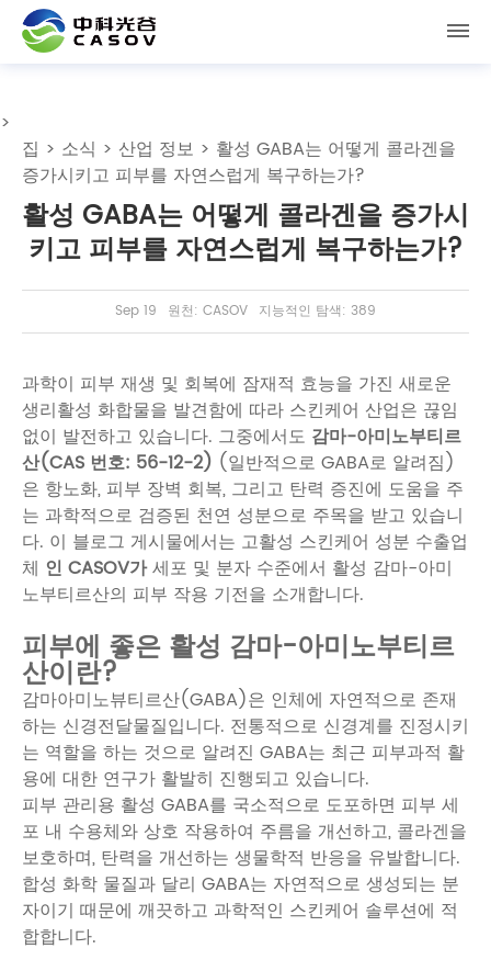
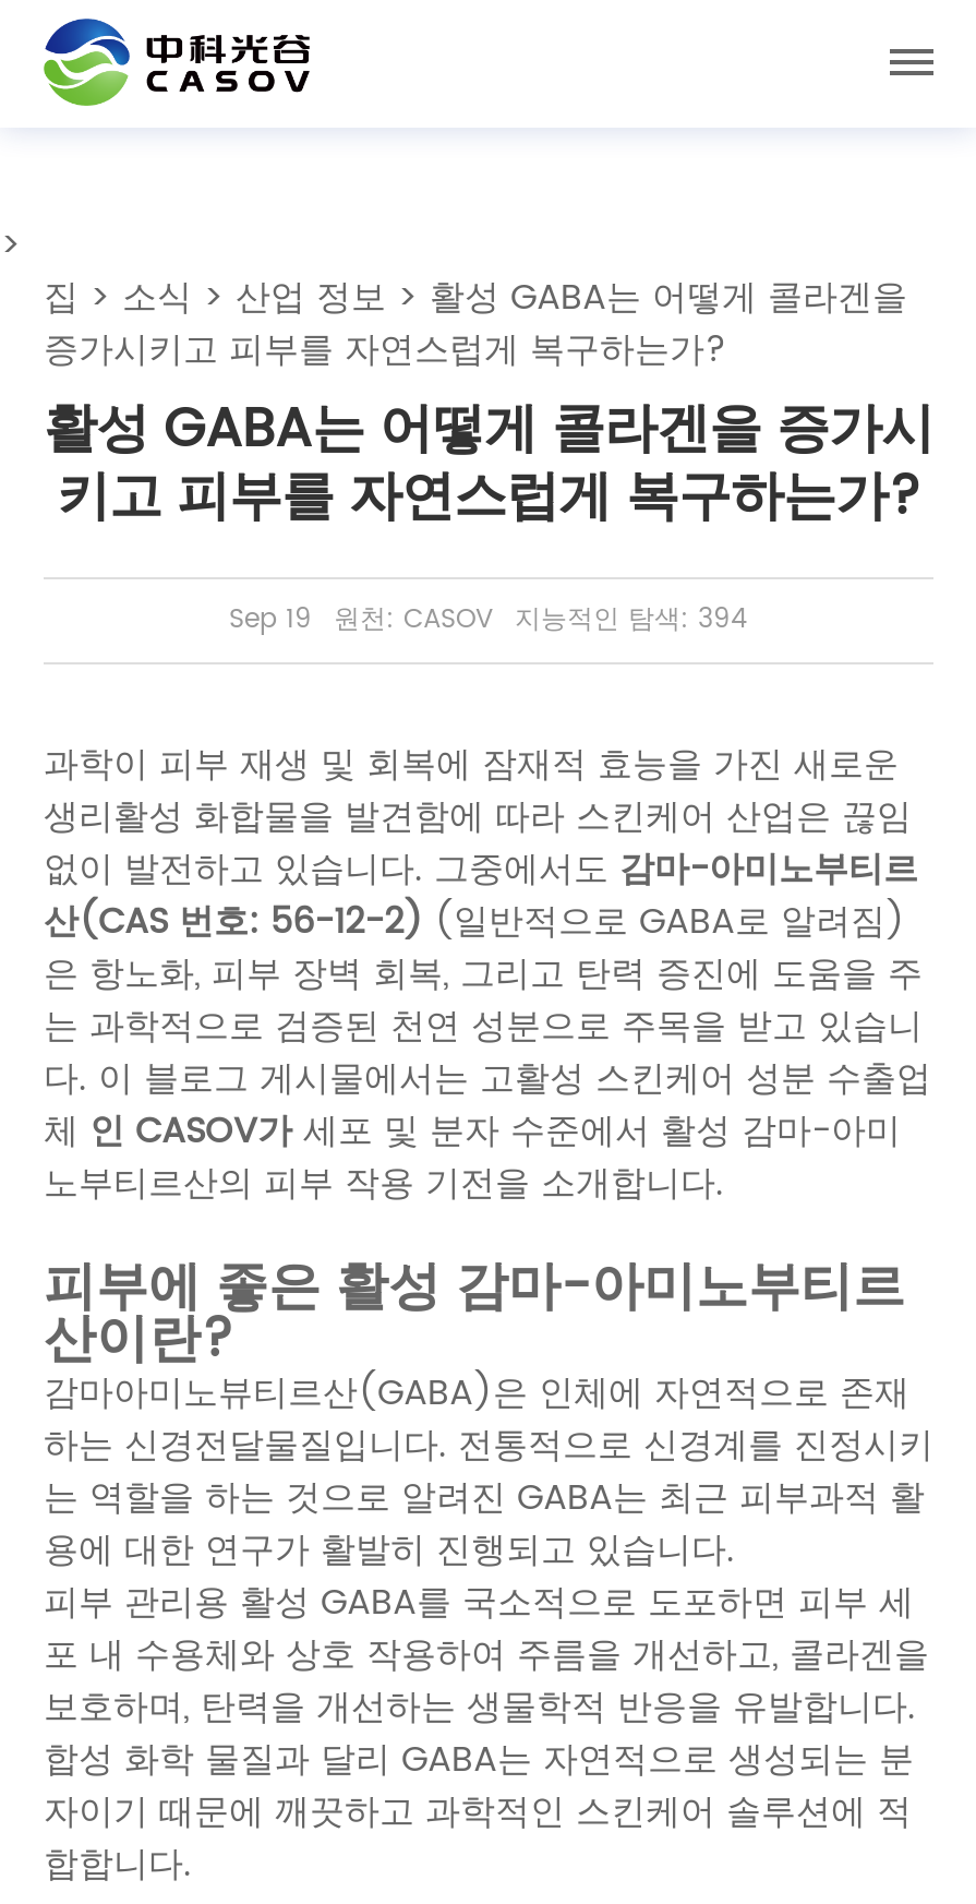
[115,301,376,322] Sep 19 원천: CASOV 지능적인 탐색: 389 -> [229,599,748,641] Sep 19 원천: CASOV 지능적인 탐색: 394

